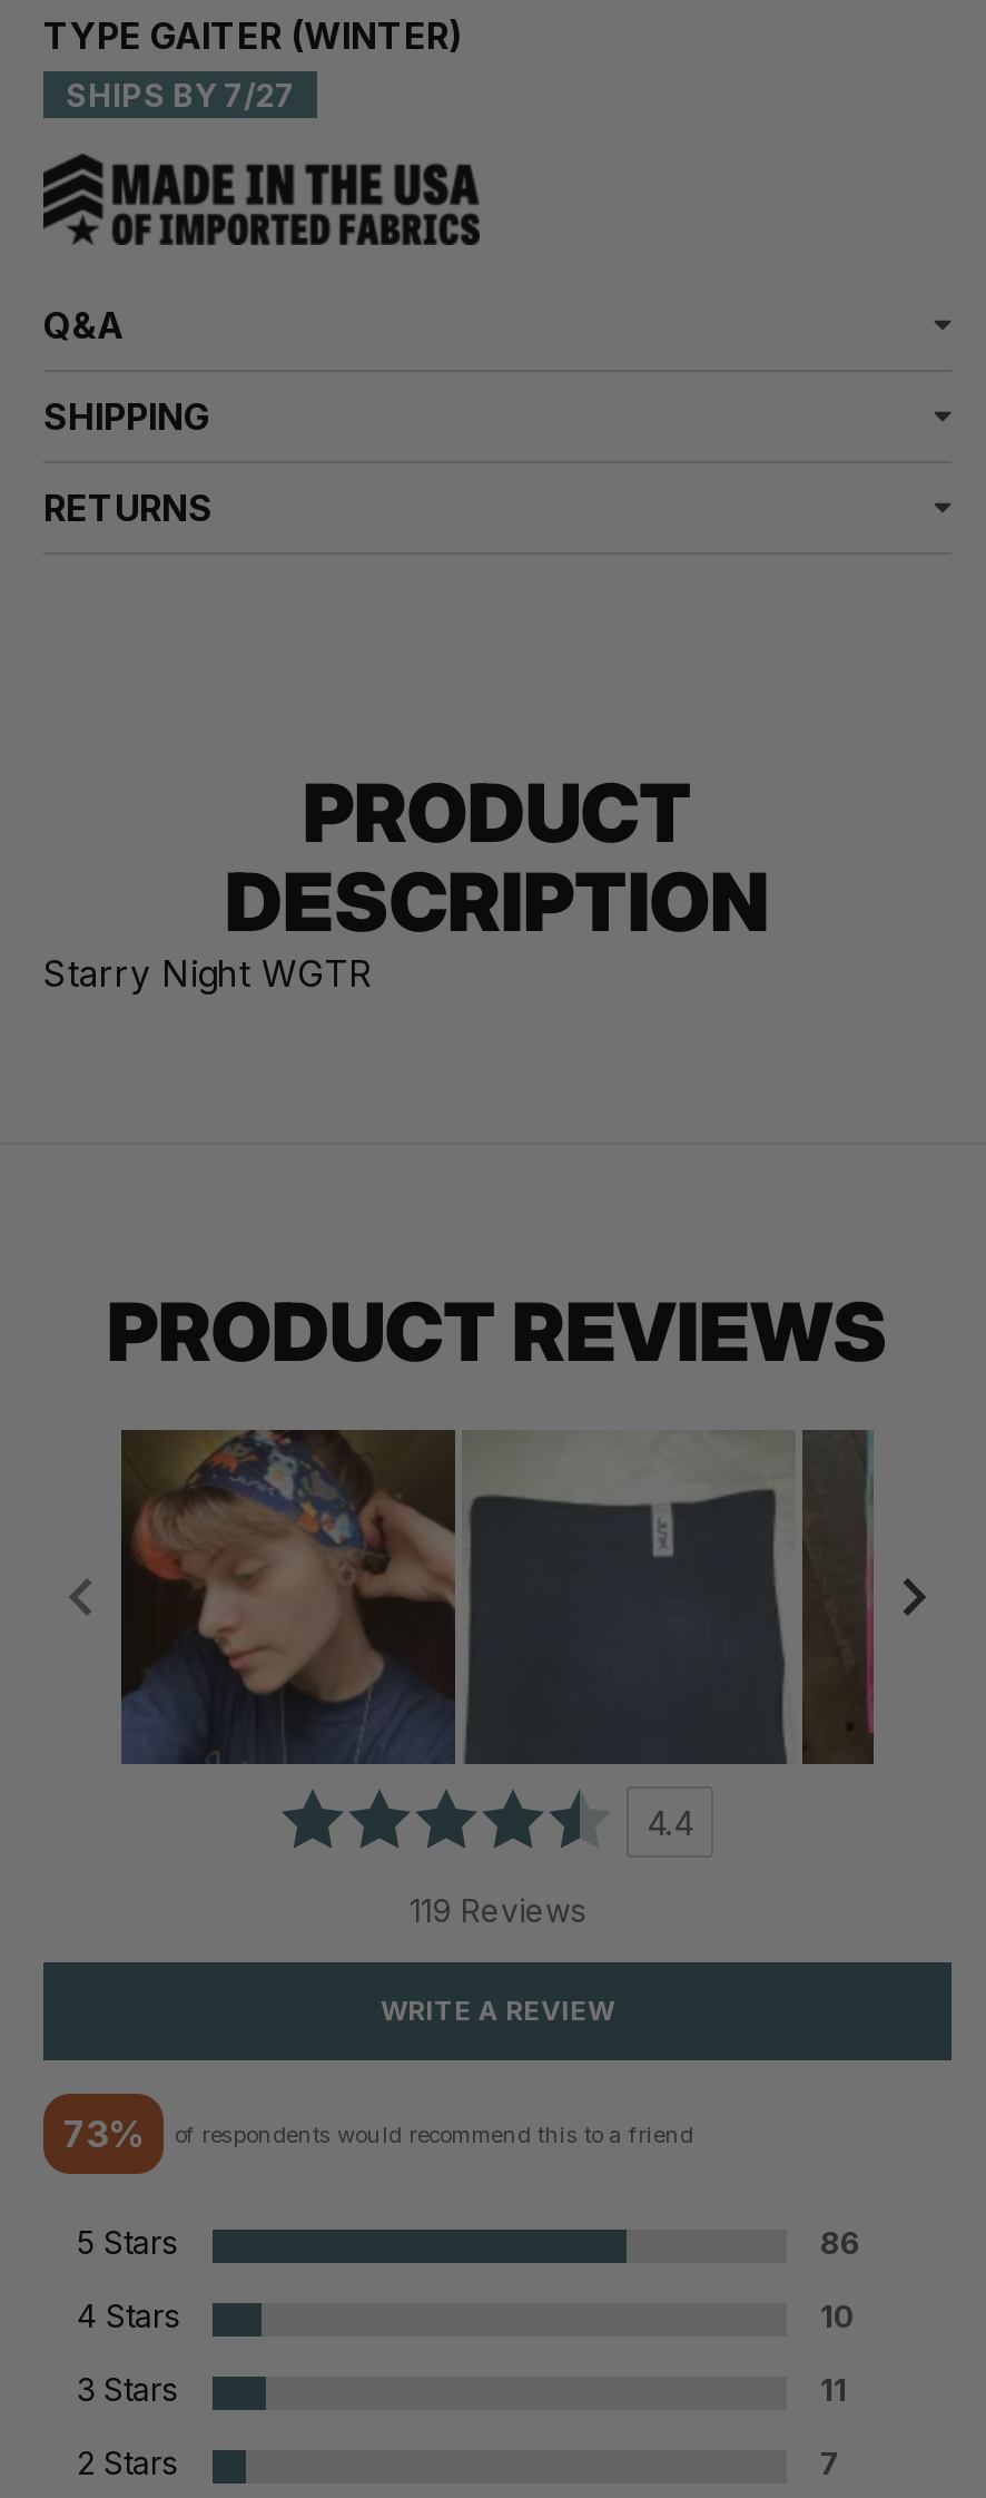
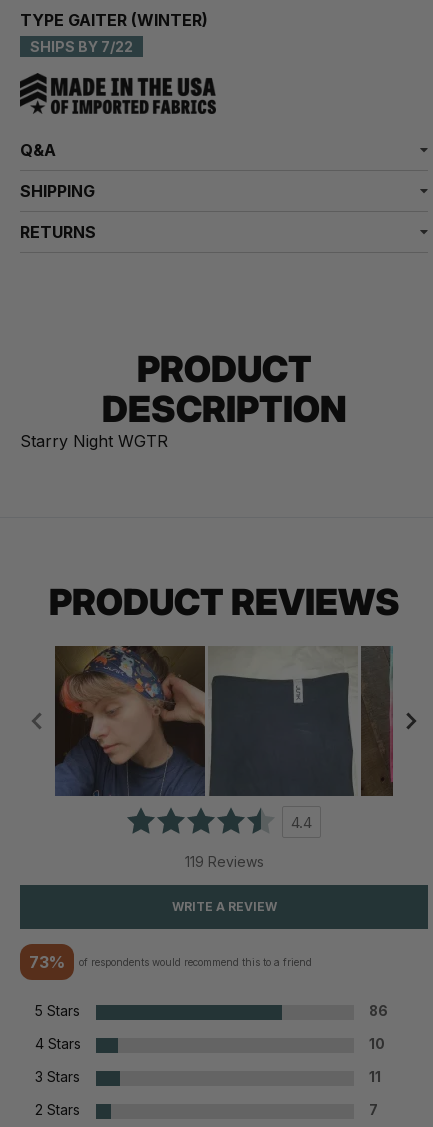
[66,75,295,113] SHIPS BY 7/27 -> [30,38,133,55] SHIPS BY 7/22

